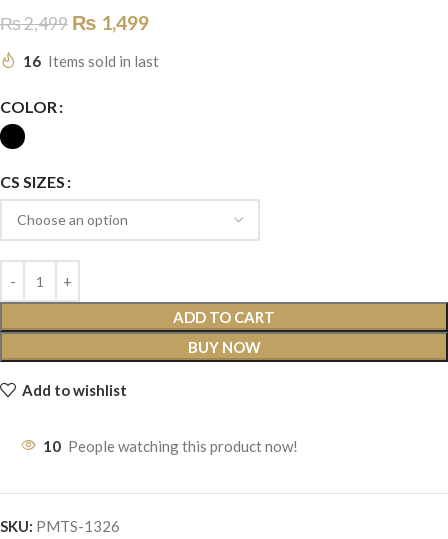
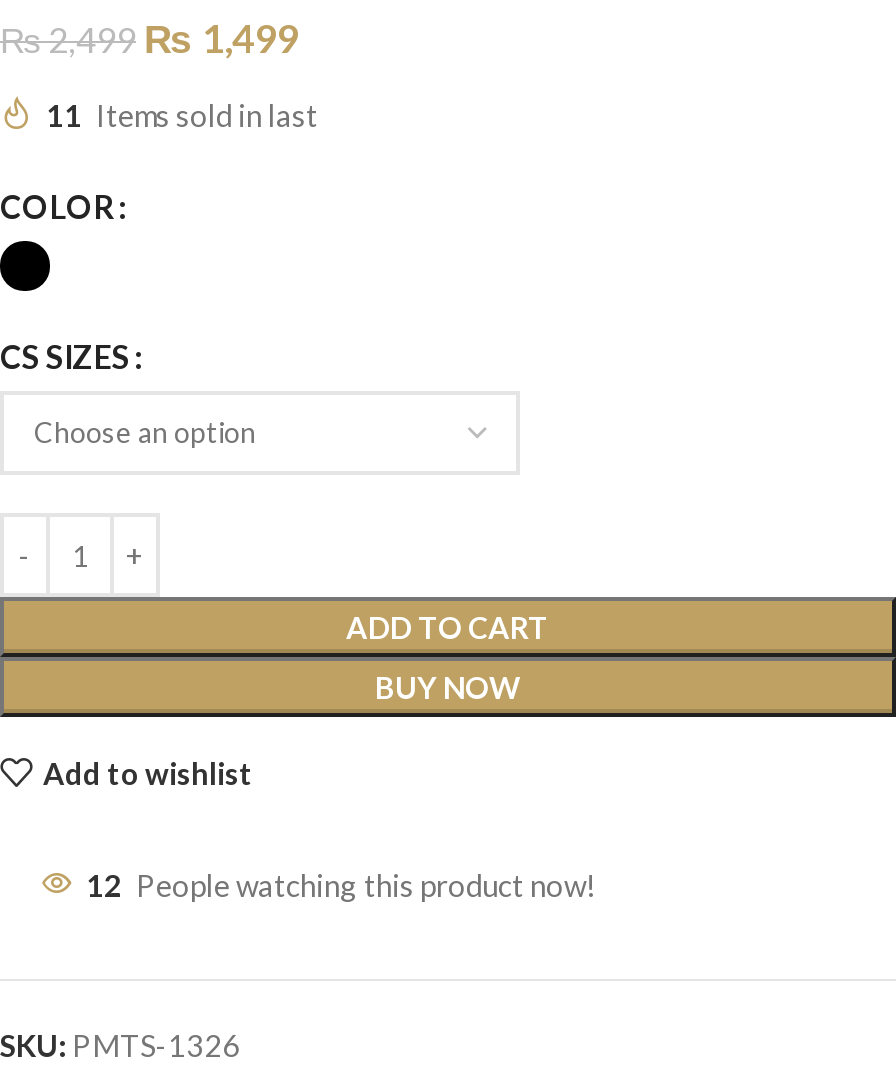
[23,52,159,70] 16 Items sold in last -> [46,98,318,134] 11 Items sold in last
[43,437,298,455] 10 People watching this product now! -> [86,868,596,904] 12 People watching this product now!

